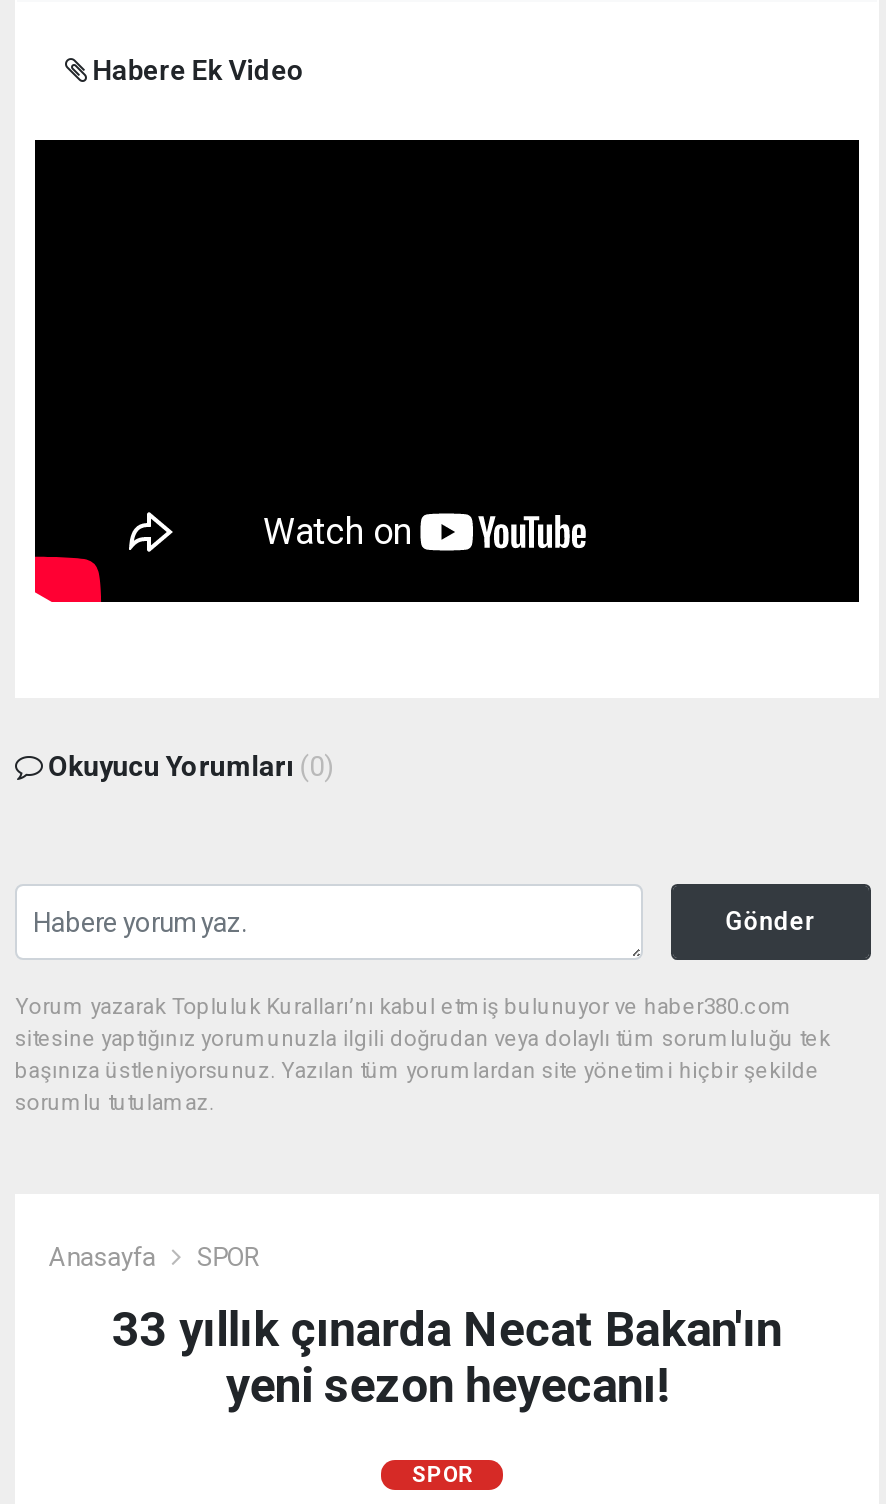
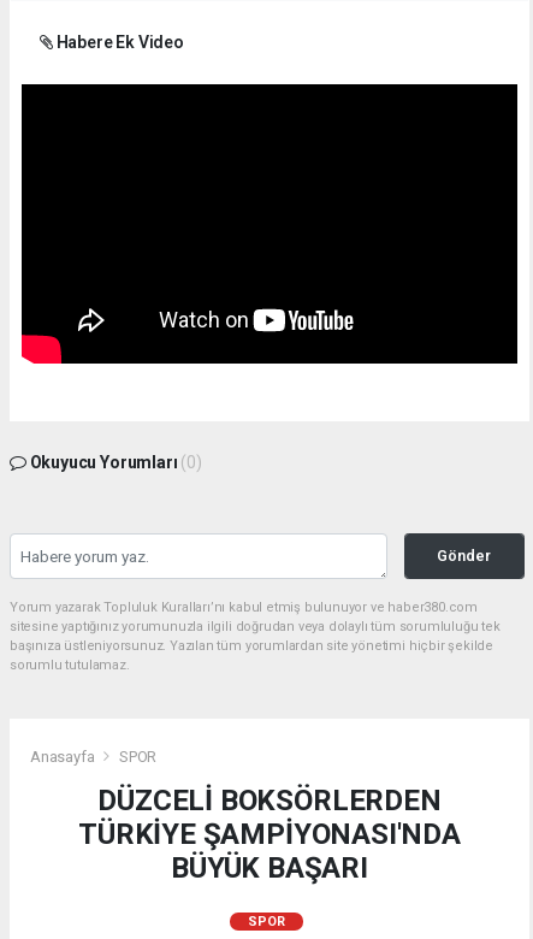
[112,1302,782,1414] 33 yıllık çınarda Necat Bakan'ın | yeni sezon heyecanı! -> [78,784,461,885] DÜZCELİ BOKSÖRLERDEN | TÜRKİYE ŞAMPİYONASI'NDA | BÜYÜK BAŞARI

